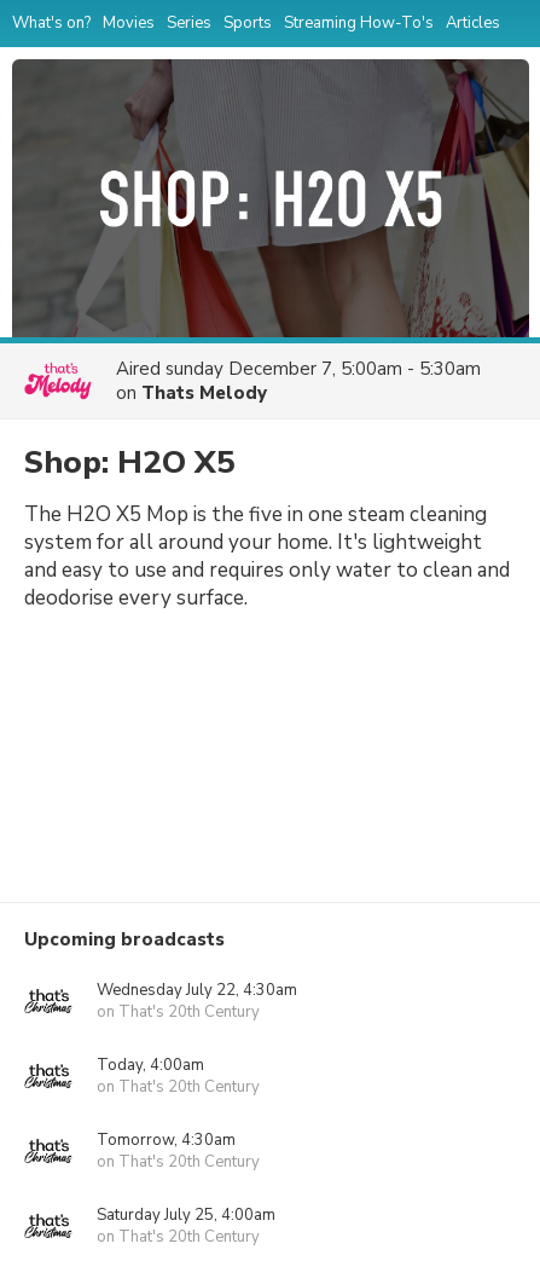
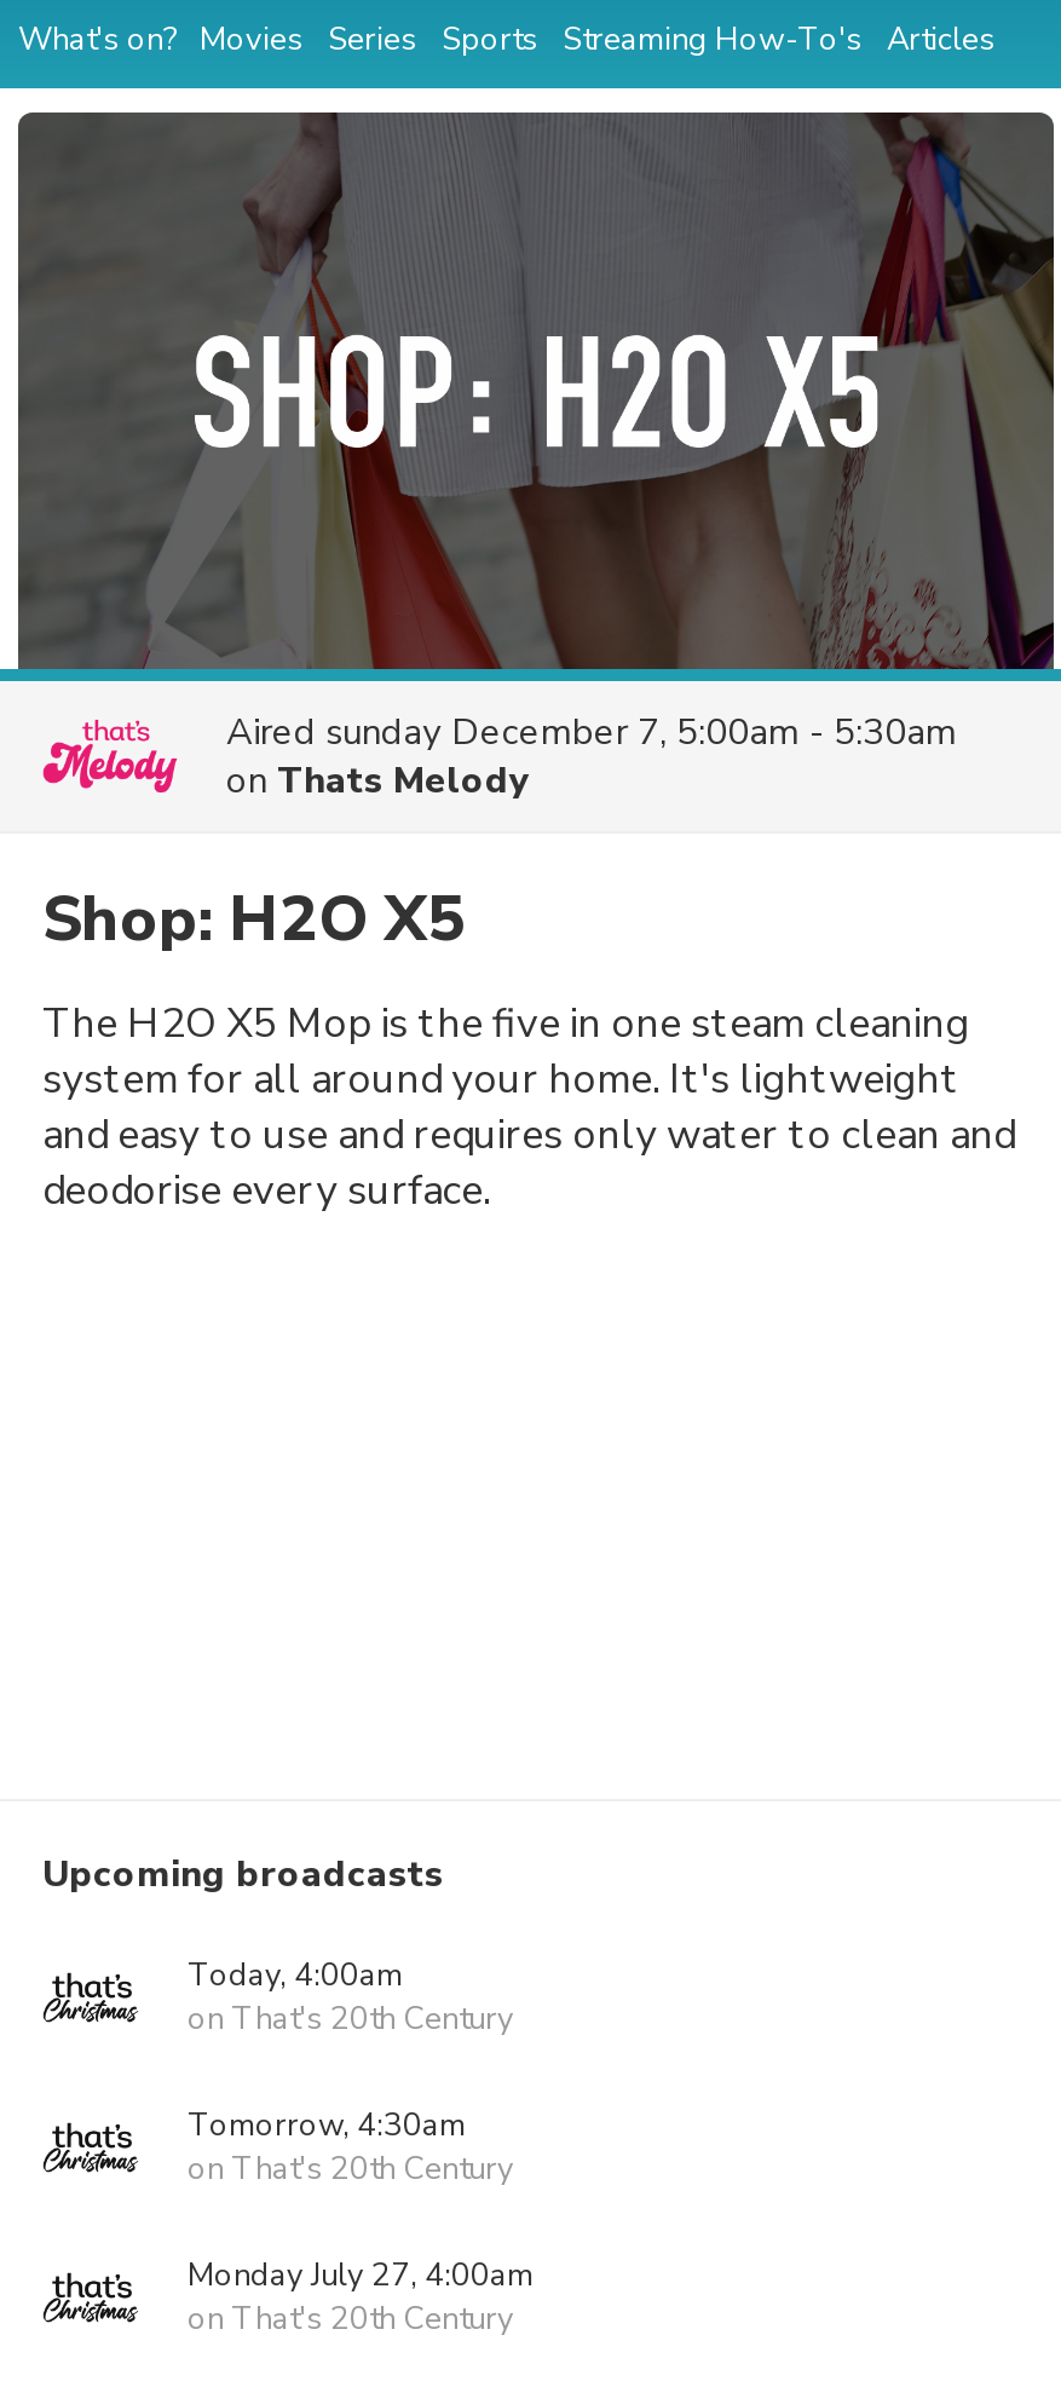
[97,979,297,1023] Wednesday July 22, 4:30am | on That's 20th Century -> none
[97,1204,275,1226] Saturday July 25, 4:00am -> [188,2254,534,2297] Monday July 27, 4:00am

